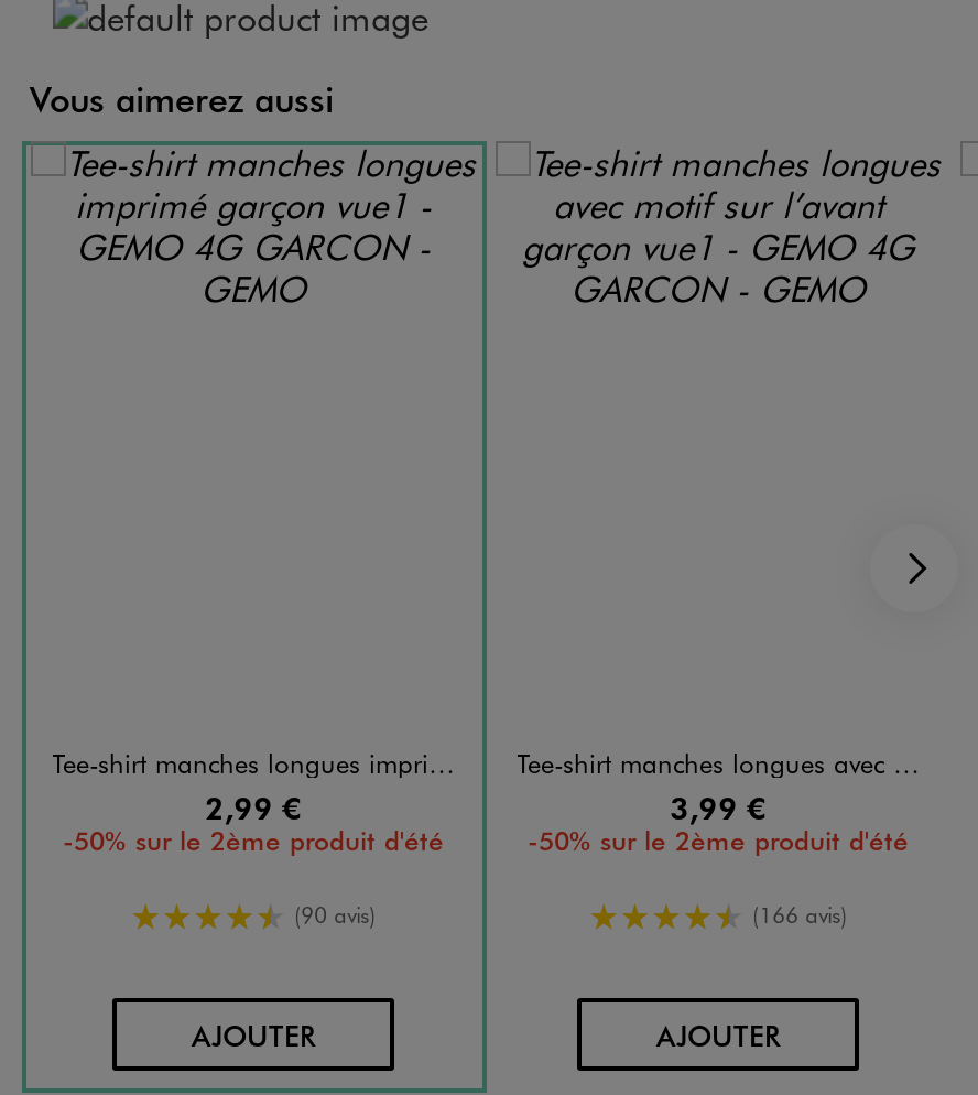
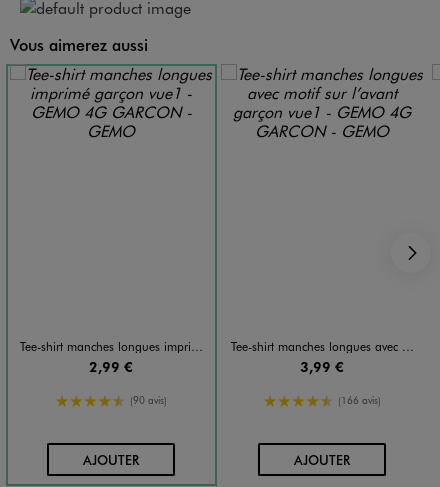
[63,822,444,857] -50% sur le 2ème produit d'été -> none
[528,822,909,857] -50% sur le 2ème produit d'été -> none

